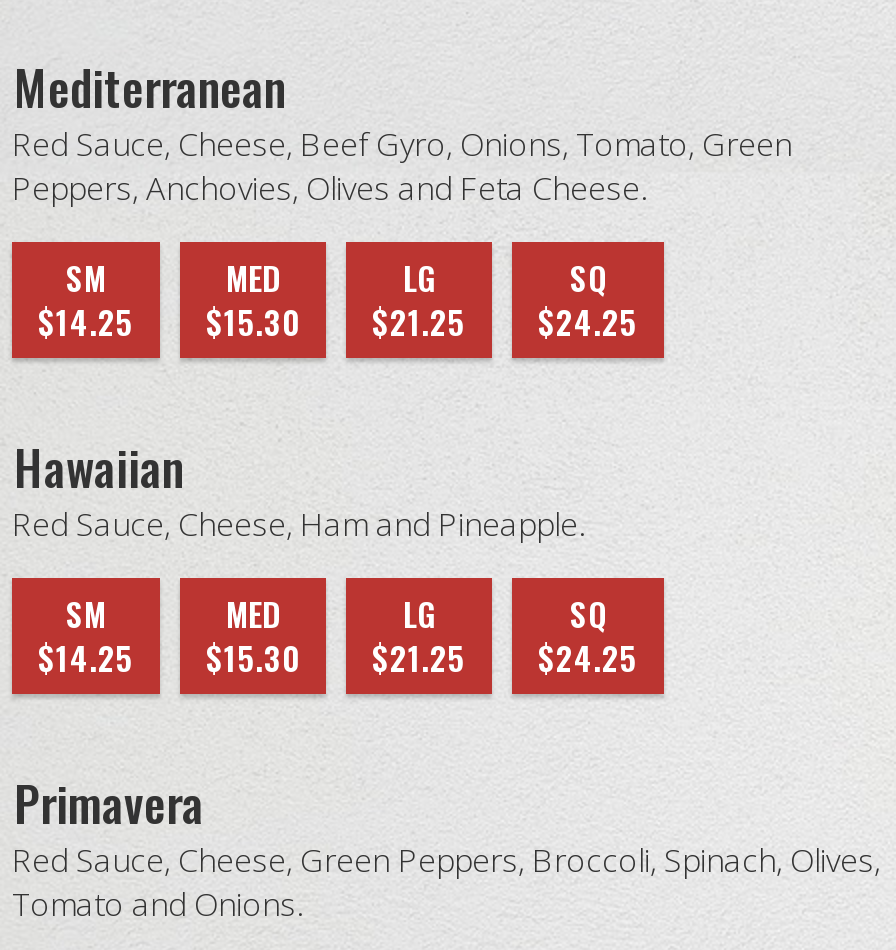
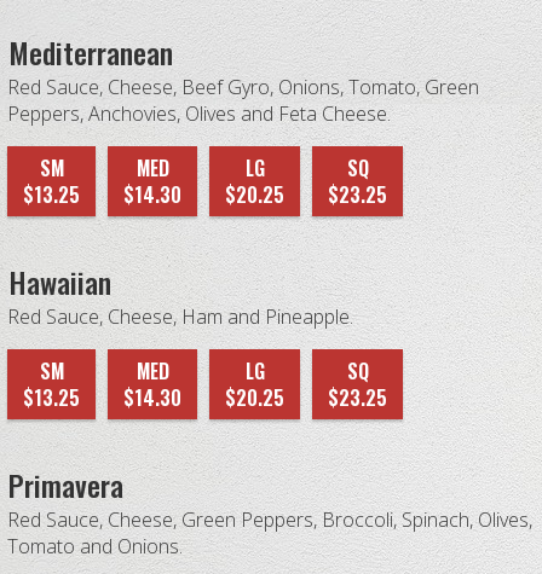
[38,298,134,346] $14.25 -> [23,180,80,209] $13.25
[206,298,300,346] $15.30 -> [123,180,181,209] $14.30
[372,298,466,346] $21.25 -> [225,180,284,209] $20.25
[538,298,638,346] $24.25 -> [328,180,387,209] $23.25
[38,634,134,682] $14.25 -> [23,383,80,412] $13.25
[206,634,300,682] $15.30 -> [123,383,181,412] $14.30
[372,634,466,682] $21.25 -> [225,383,284,412] $20.25
[538,634,638,682] $24.25 -> [328,383,387,412] $23.25

